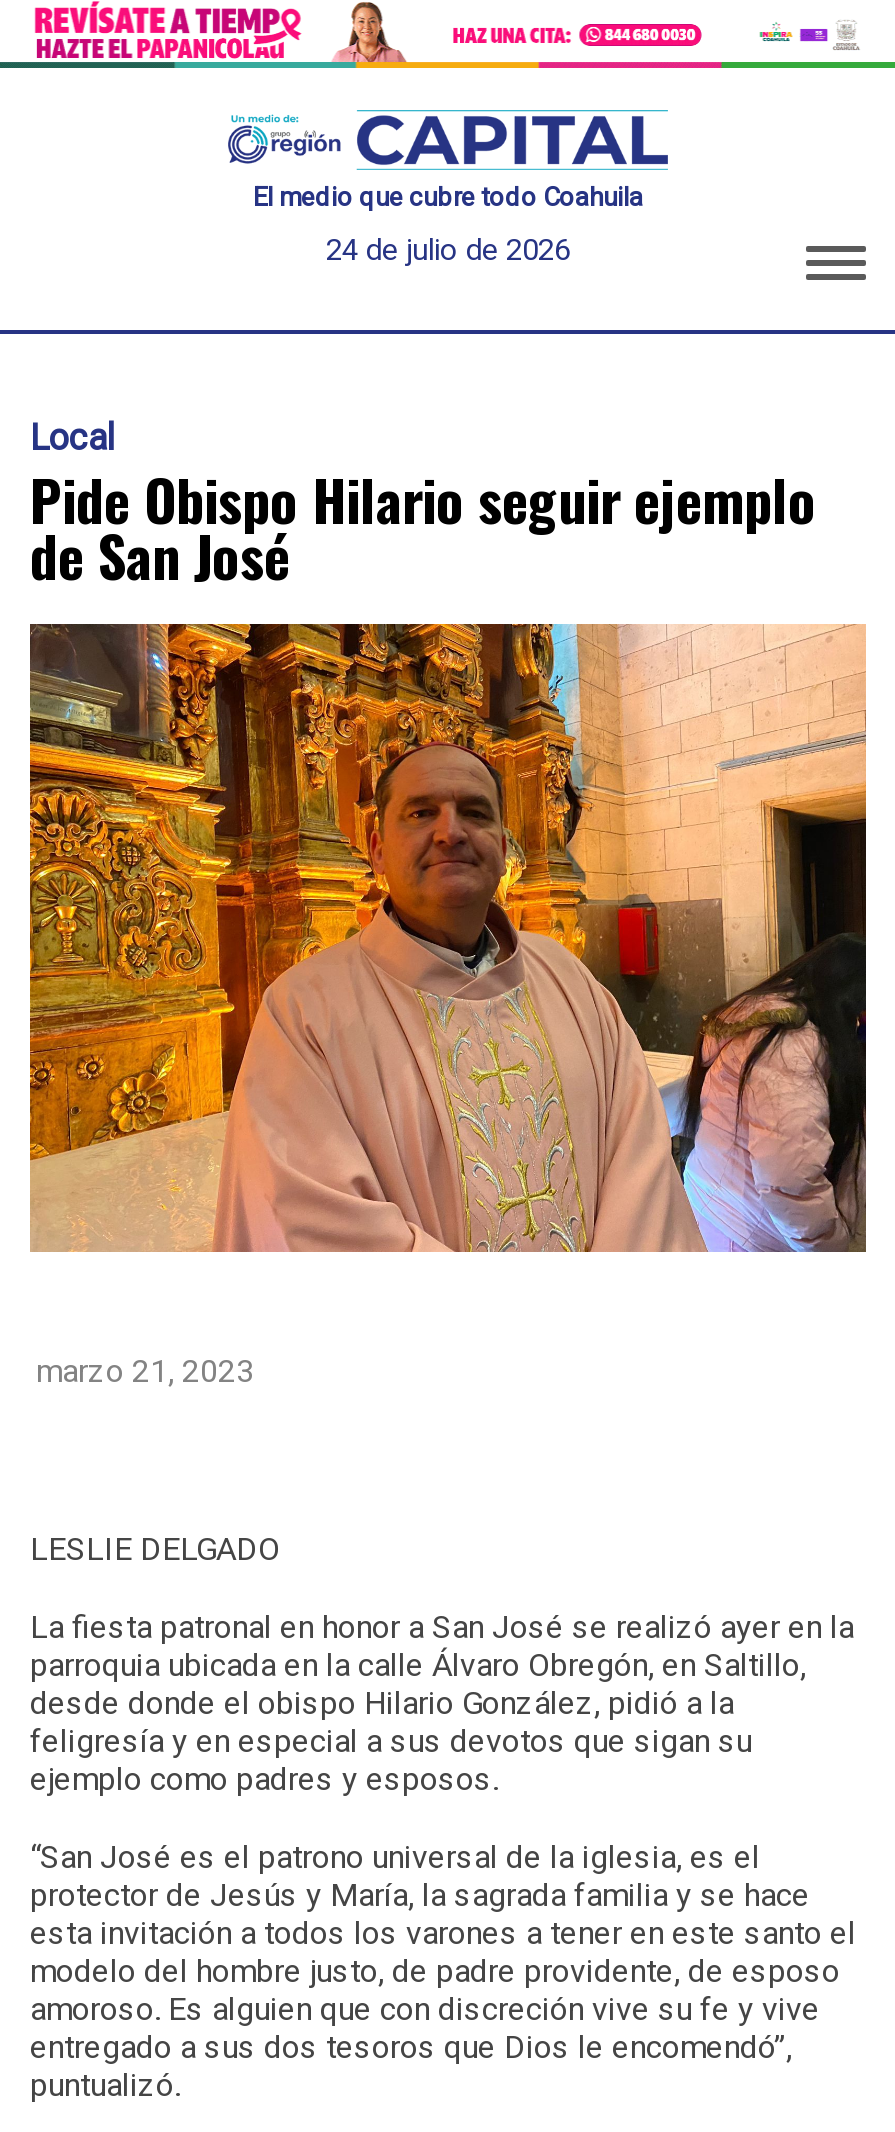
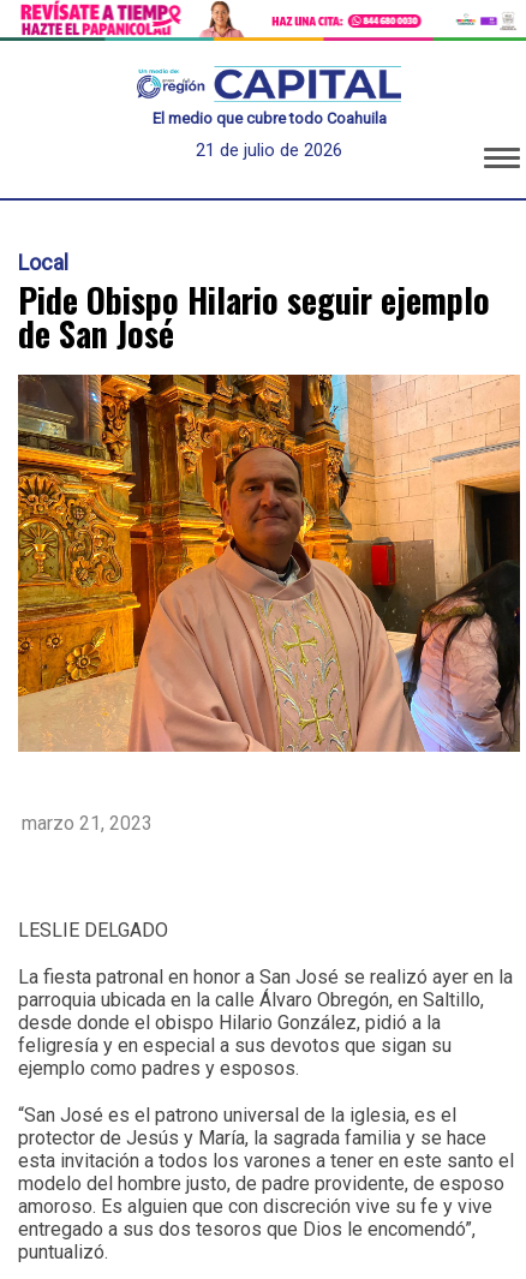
[326,232,570,268] 24 de julio de 2026 -> [196,140,342,161] 21 de julio de 2026

